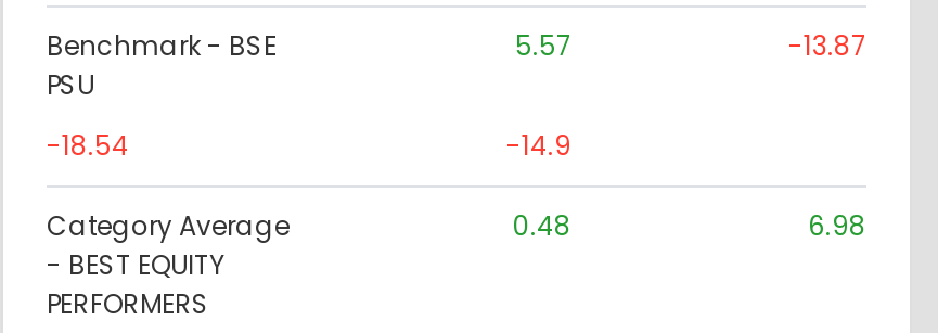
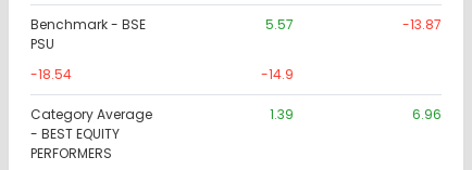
[513,207,571,244] 0.48 -> [270,105,294,123] 1.39
[808,207,866,244] 6.98 -> [412,105,442,123] 6.96

